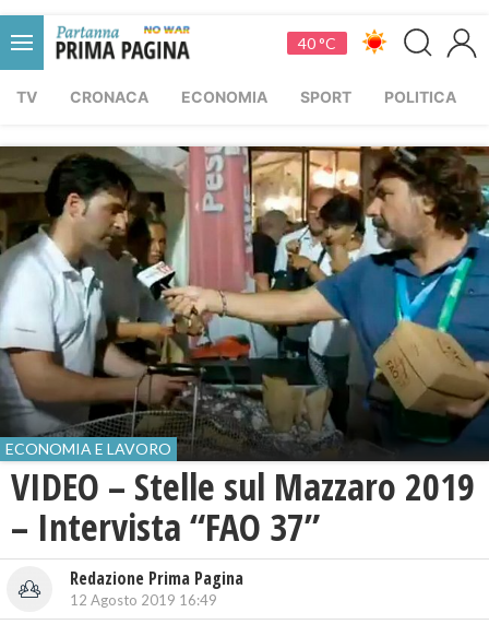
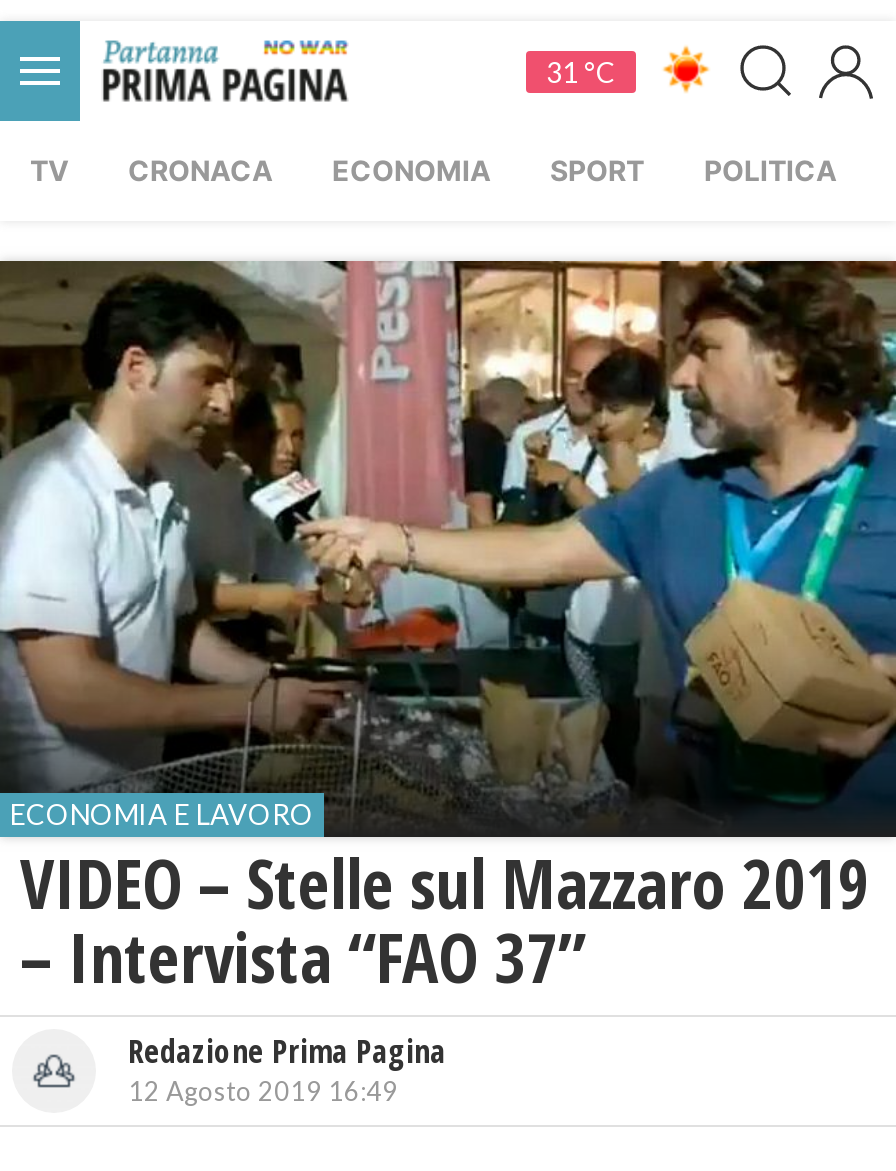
[298,33,336,52] 40 °C -> [546,54,616,88] 31 °C

